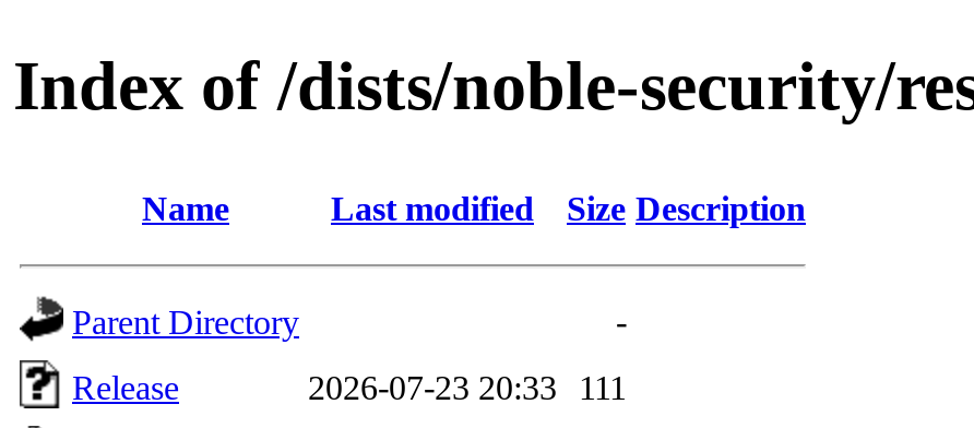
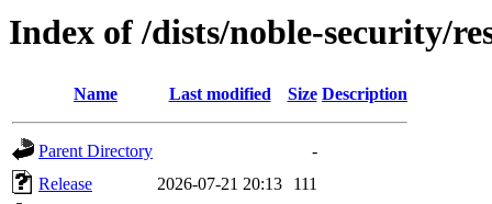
[308,369,627,406] 2026-07-23 20:33 111 -> [157,174,317,193] 2026-07-21 20:13 111

